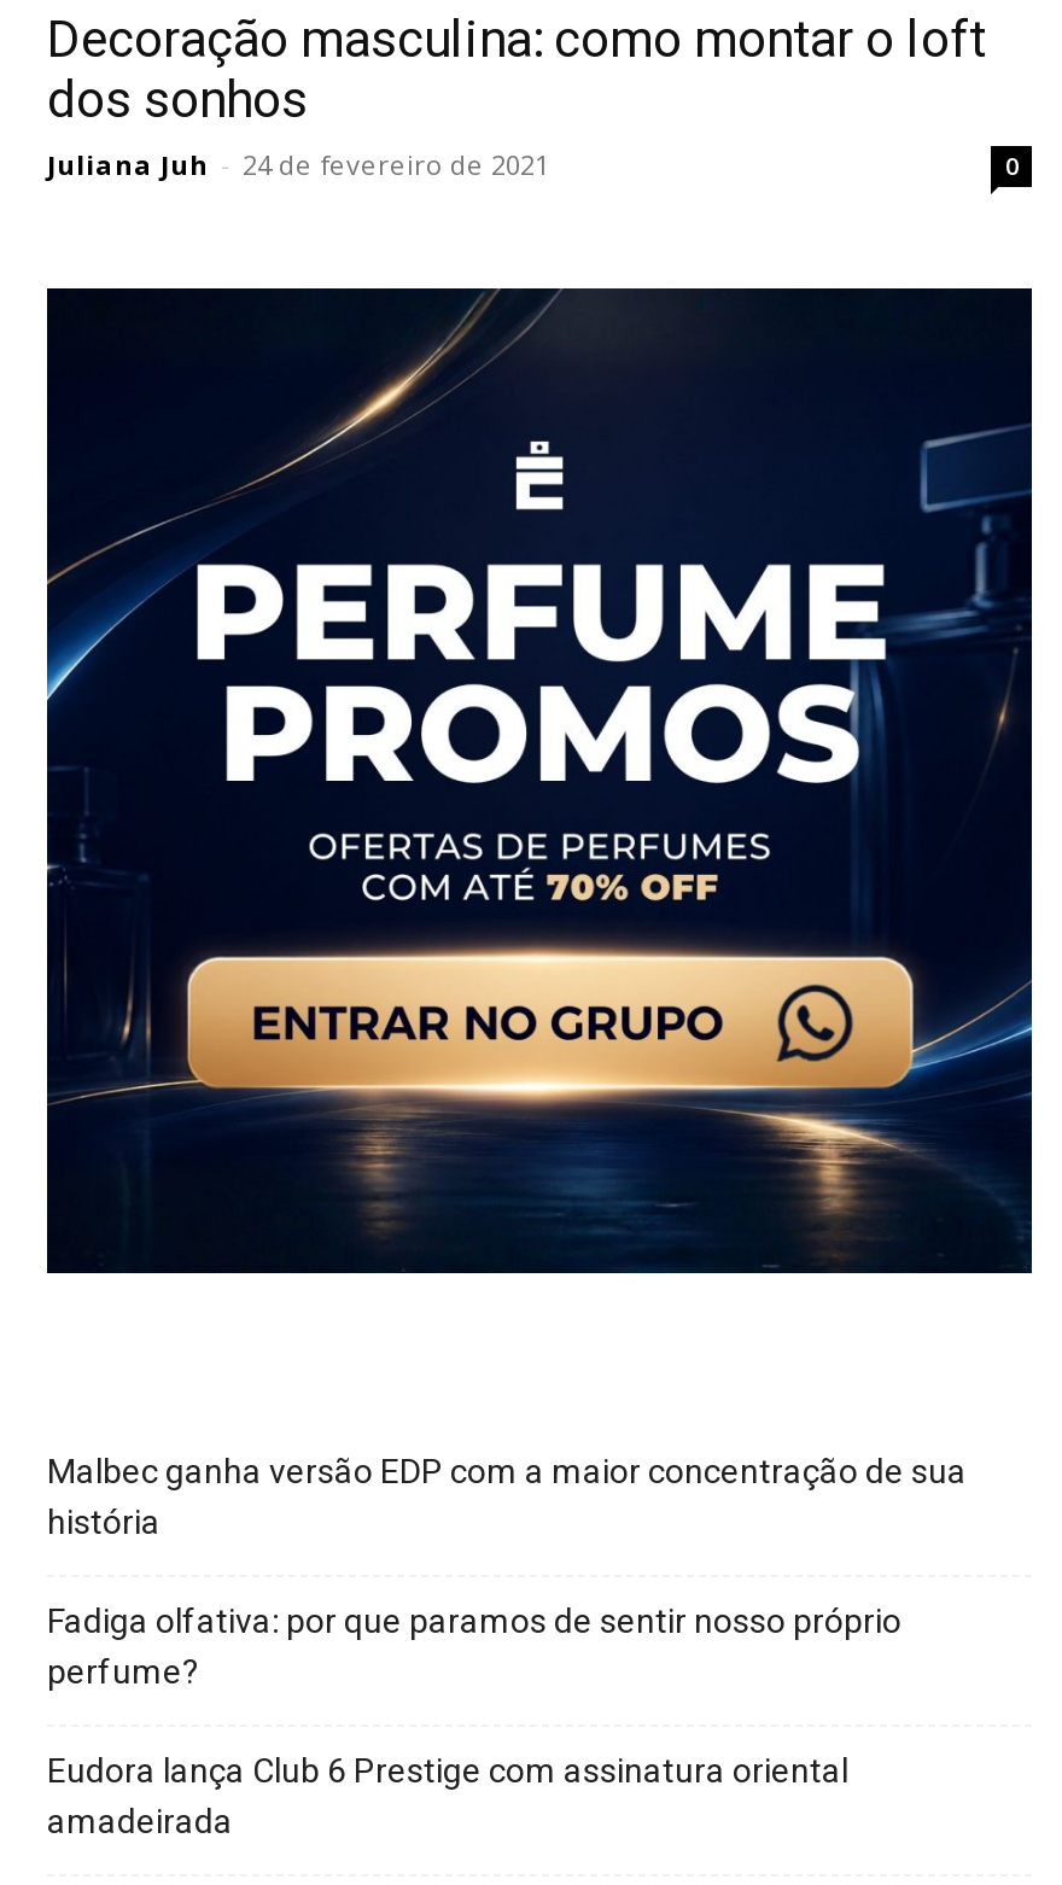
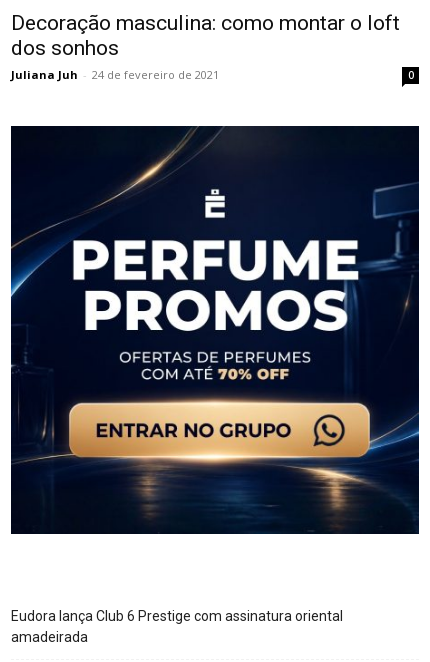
[47,1451,967,1690] Malbec ganha versão EDP com a maior concentração de sua | história | Fadiga olfativa: por que paramos de sentir nosso próprio | perfume? -> none

